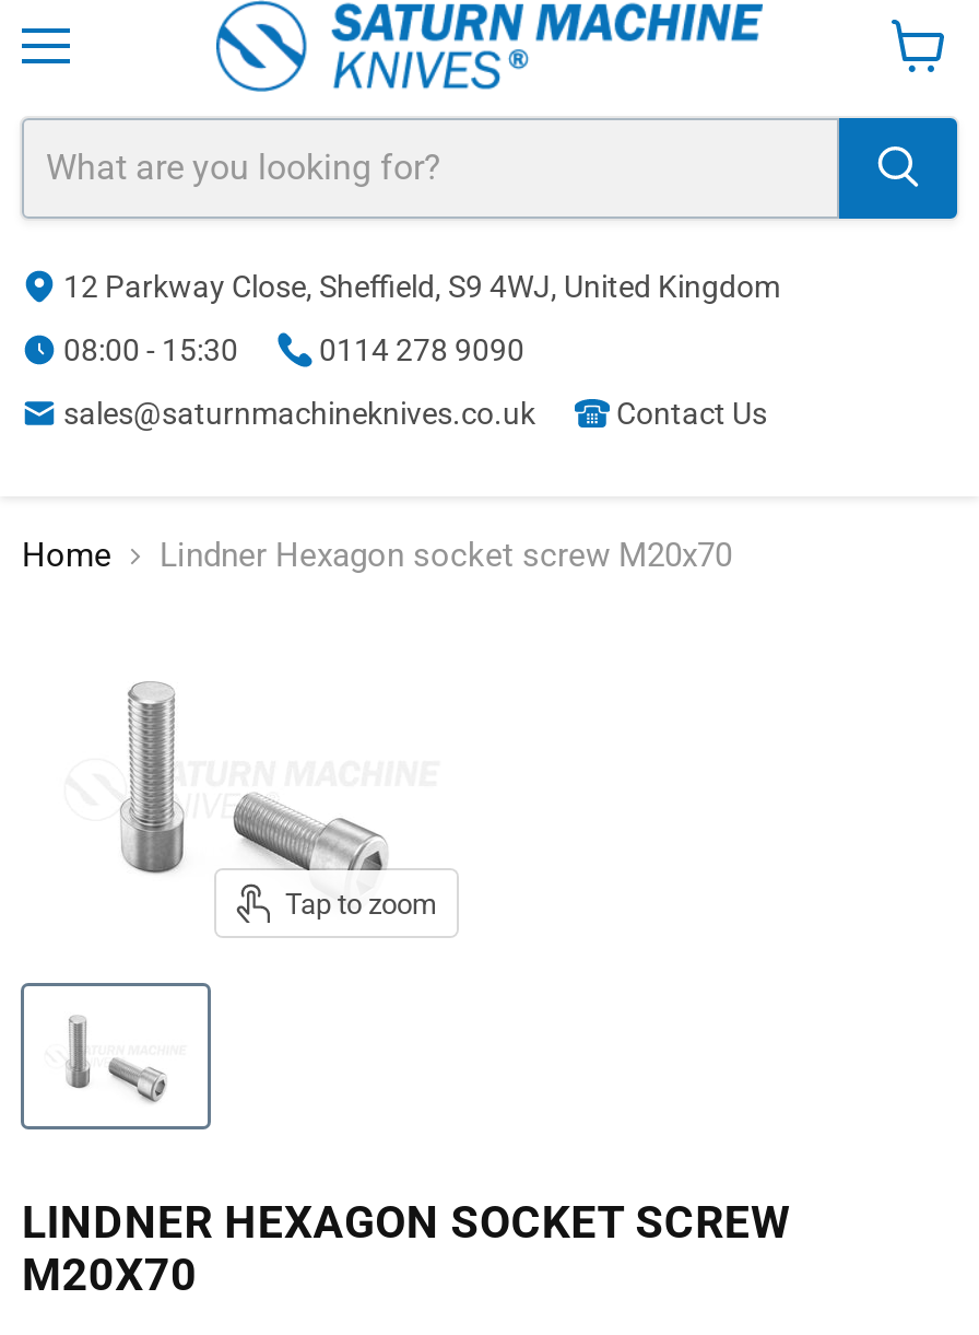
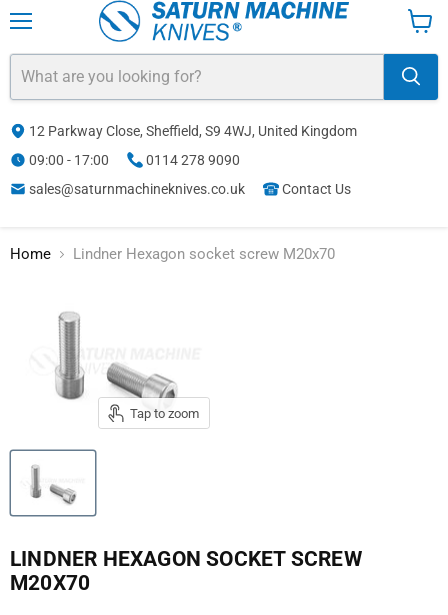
[57,332,238,367] 08:00 - 15:30 -> [26,152,109,168] 09:00 - 17:00

